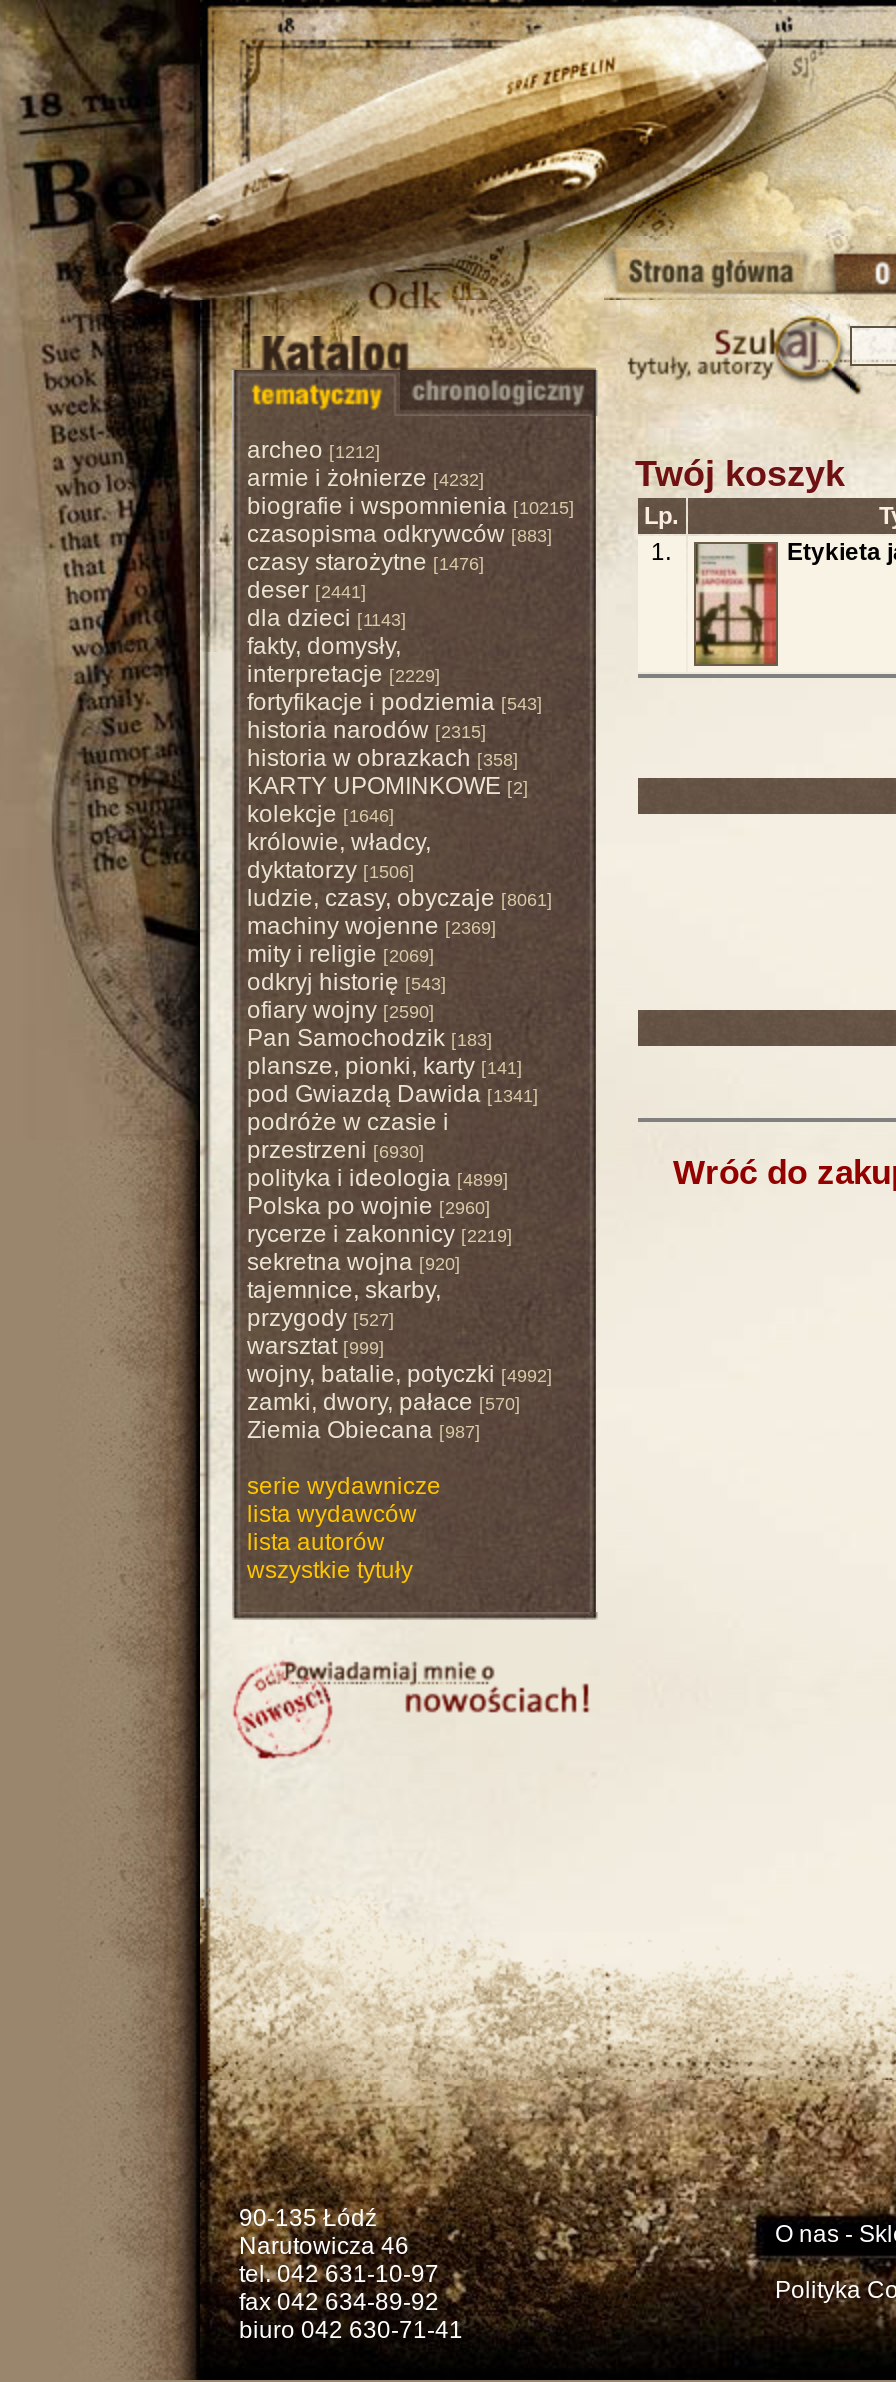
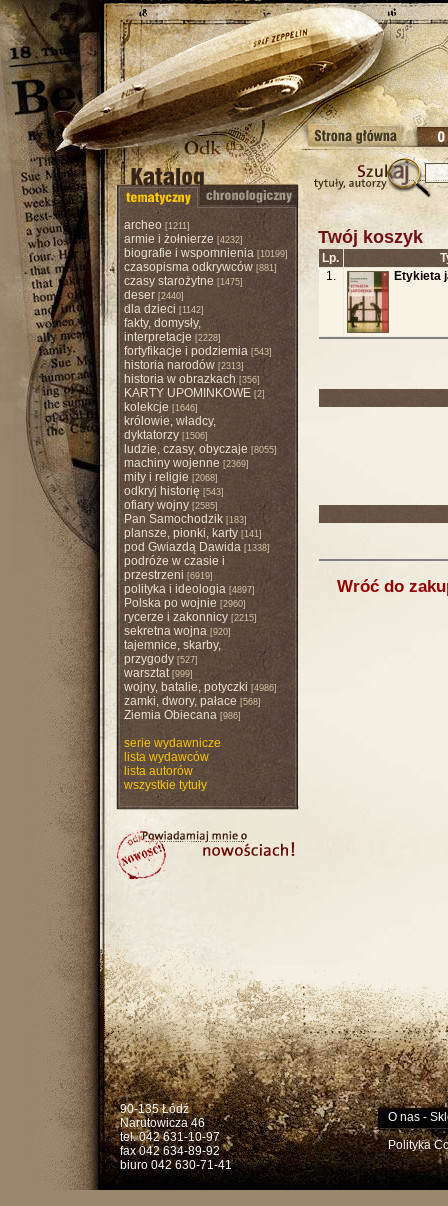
[247,436,381,464] archeo [1212] -> [123,218,189,232] archeo [1211]
[247,492,575,520] biografie i wspomnienia [10215] -> [123,246,287,260] biografie i wspomnienia [10199]
[247,520,553,548] czasopisma odkrywców [883] -> [123,260,276,274] czasopisma odkrywców [881]
[247,548,485,576] czasy starożytne [1476] -> [123,274,242,288] czasy starożytne [1475]
[247,576,367,604] deser [2441] -> [123,288,183,302] deser [2440]
[247,604,407,632] dla dzieci [1143] -> [123,302,203,316] dla dzieci [1142]
[247,660,441,688] interpretacje [2229] -> [123,330,220,344] interpretacje [2228]
[247,716,487,744] historia narodów [2315] -> [123,358,243,372] historia narodów [2313]
[247,744,519,772] historia w obrazkach [358] -> [123,372,259,386] historia w obrazkach [356]
[247,884,553,912] ludzie, czasy, obyczaje [8061] -> [123,442,276,456] ludzie, czasy, obyczaje [8055]
[247,940,435,968] mity i religie[2069] -> [123,470,217,484] mity i religie[2068]
[247,996,435,1024] ofiary wojny [2590] -> [123,498,217,512] ofiary wojny [2585]
[247,1080,539,1108] pod Gwiazdą Dawida [1341] -> [123,540,269,554] pod Gwiazdą Dawida [1338]
[247,1136,425,1164] przestrzeni [6930] -> [123,568,212,582] przestrzeni [6919]
[247,1164,509,1192] polityka i ideologia [4899] -> [123,582,254,596] polityka i ideologia [4897]
[247,1220,513,1248] rycerze i zakonnicy [2219] -> [123,610,256,624] rycerze i zakonnicy [2215]
[247,1360,553,1388] wojny, batalie, potyczki [4992] -> [123,680,276,694] wojny, batalie, potyczki [4986]
[247,1388,521,1416] zamki, dwory, pałace [570] -> [123,694,260,708] zamki, dwory, pałace [568]
[247,1416,481,1444] Ziemia Obiecana [987] -> [123,708,240,722] Ziemia Obiecana [986]

